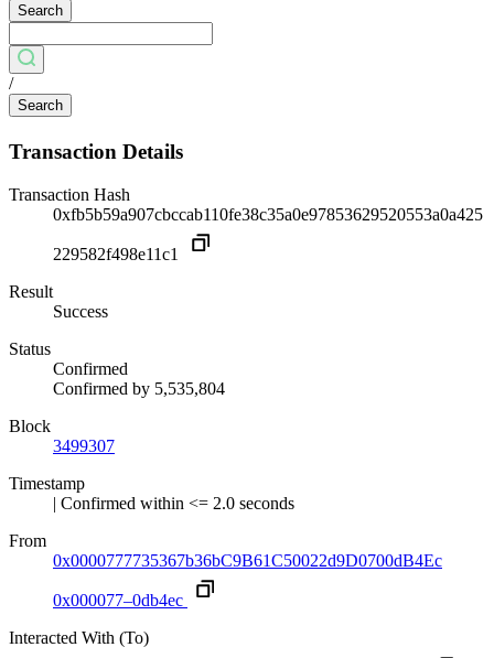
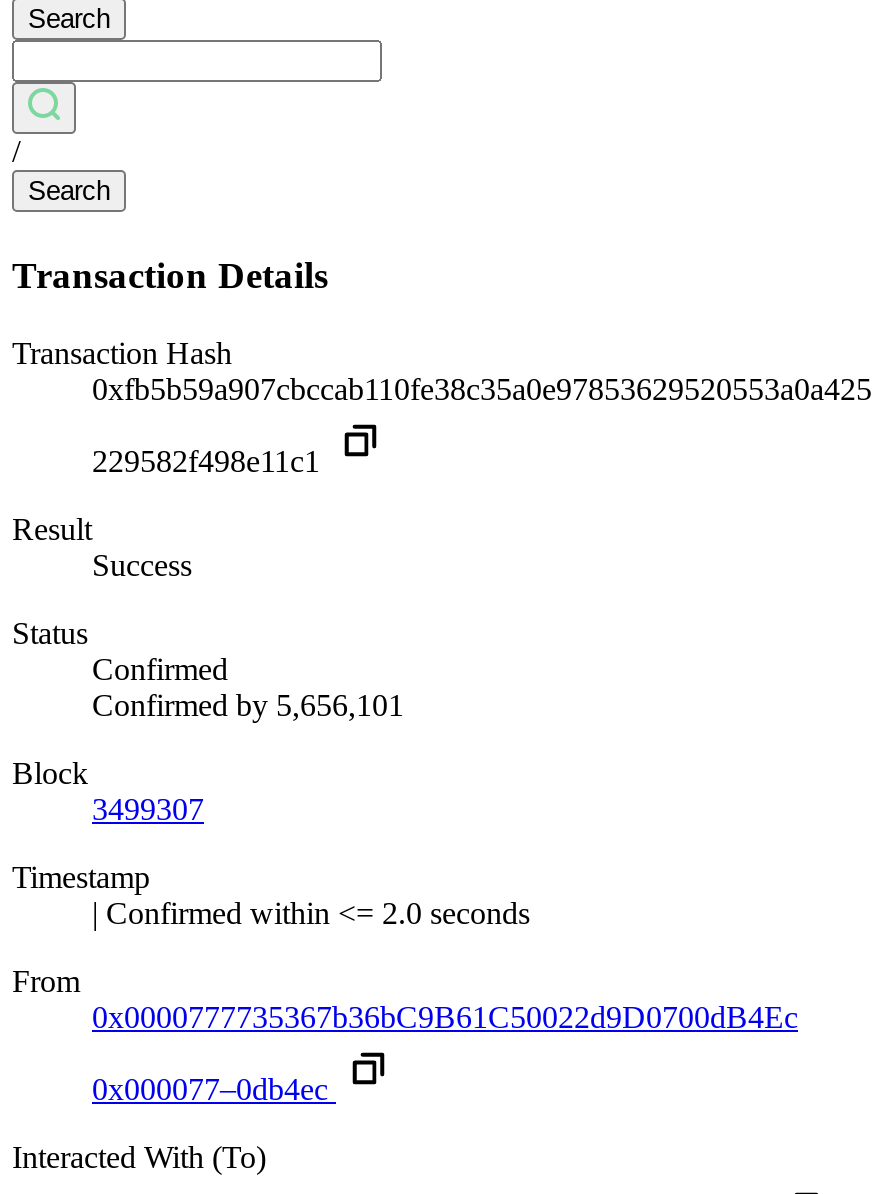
[53,380,225,398] Confirmed by 5,535,804 -> [92,689,404,723] Confirmed by 5,656,101

